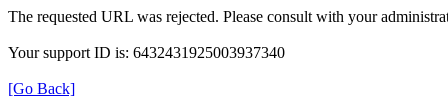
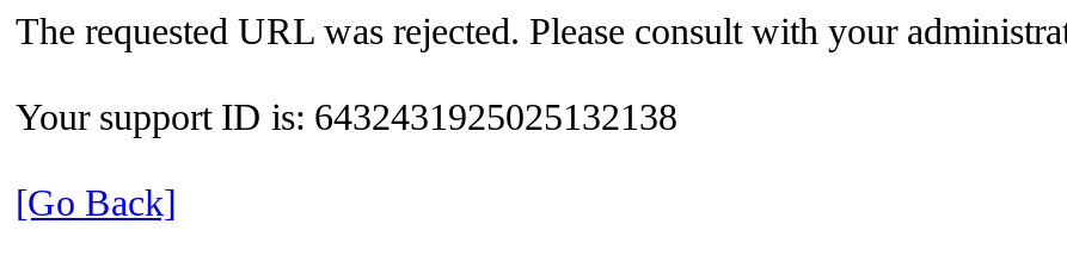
[8,44,285,61] Your support ID is: 6432431925003937340 -> [16,96,677,137] Your support ID is: 6432431925025132138

